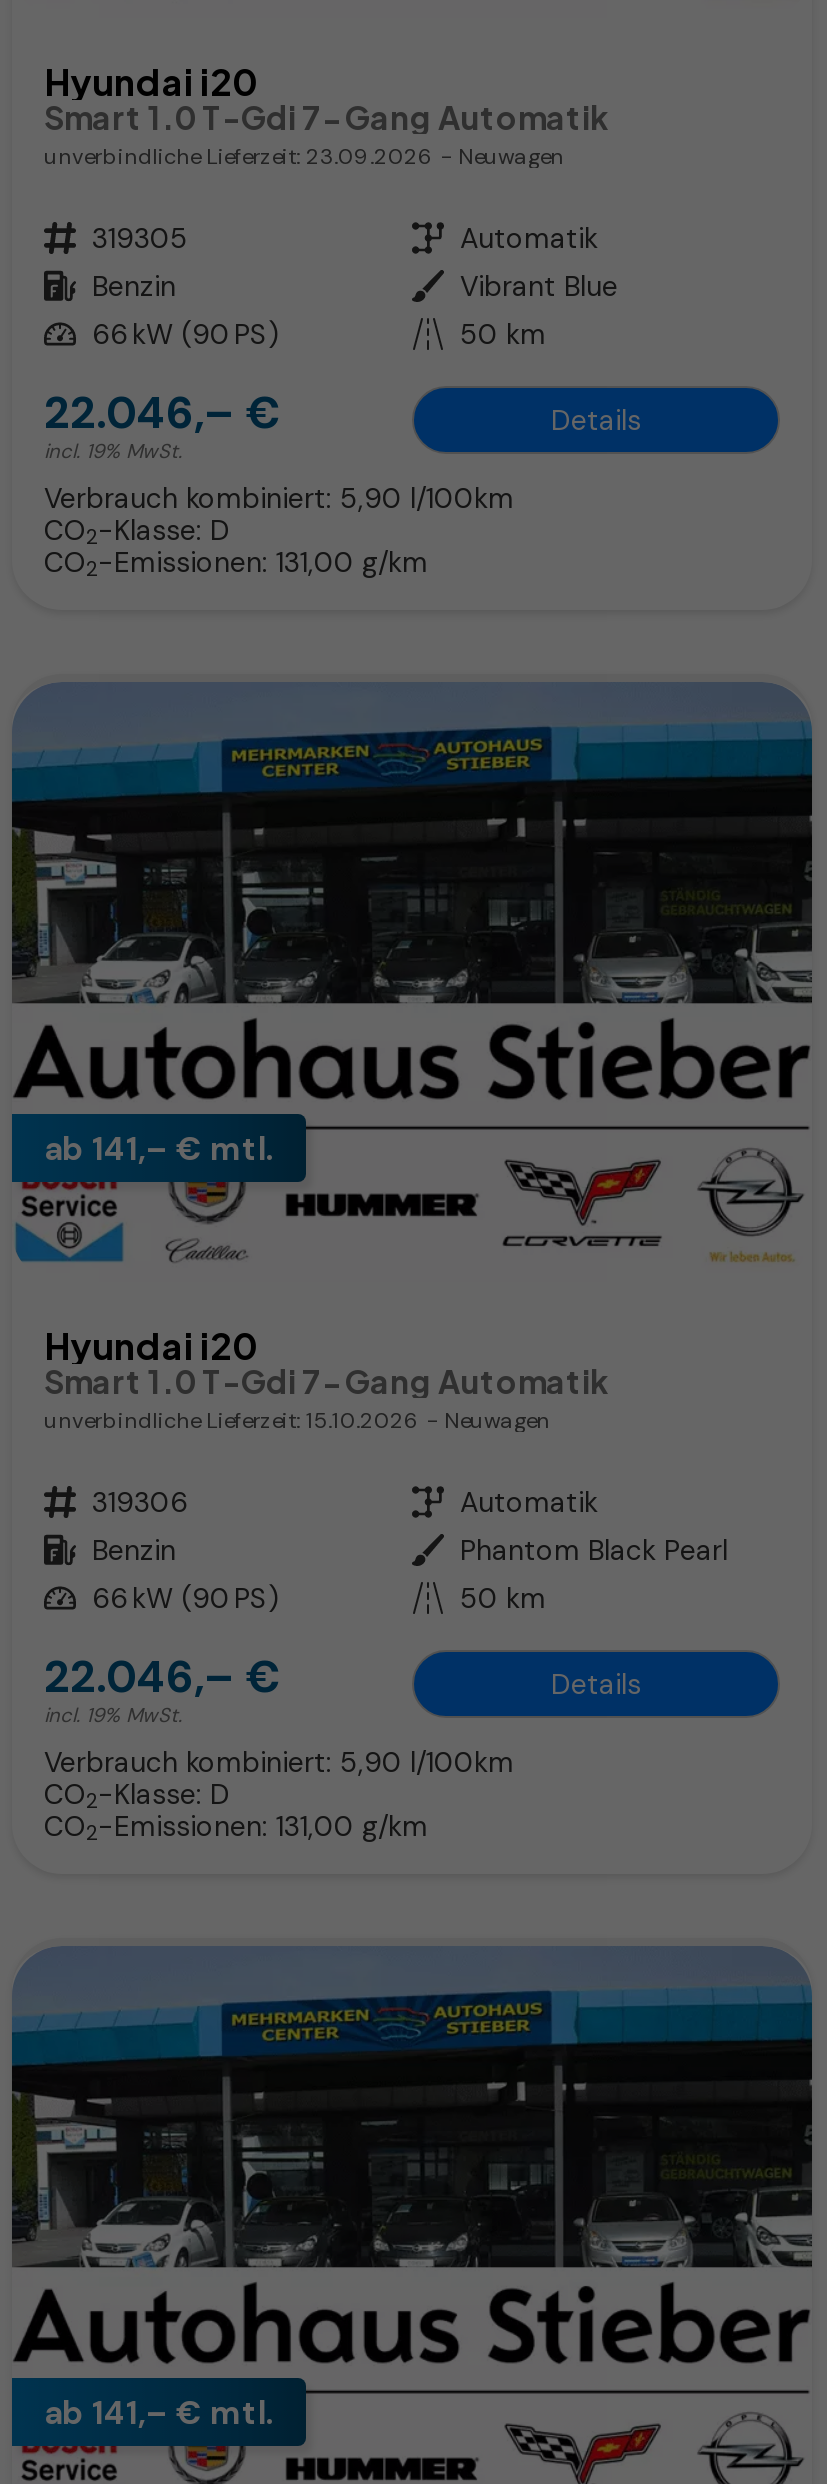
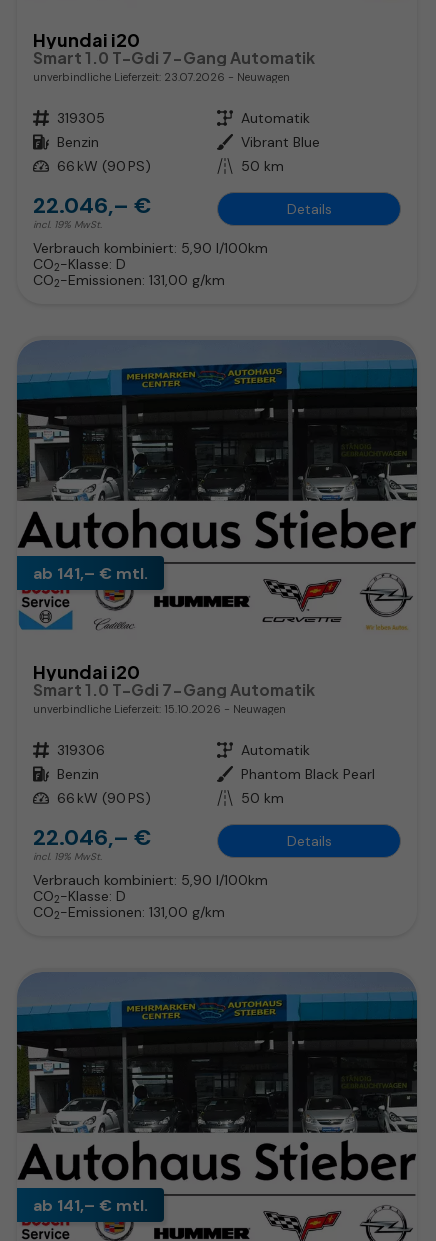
[44,142,434,170] unverbindliche Lieferzeit: 23.09.2026 -> [33,70,225,84] unverbindliche Lieferzeit: 23.07.2026

